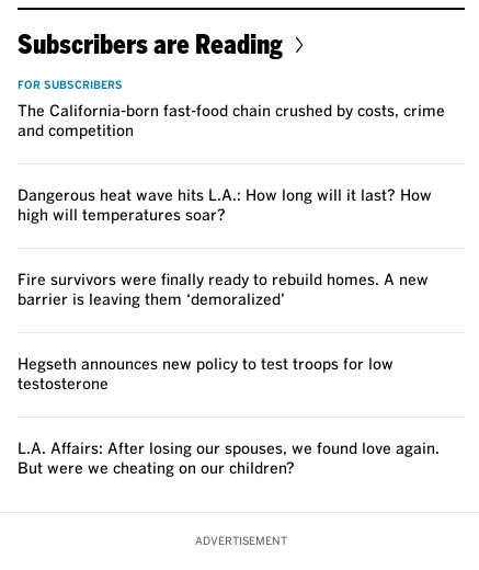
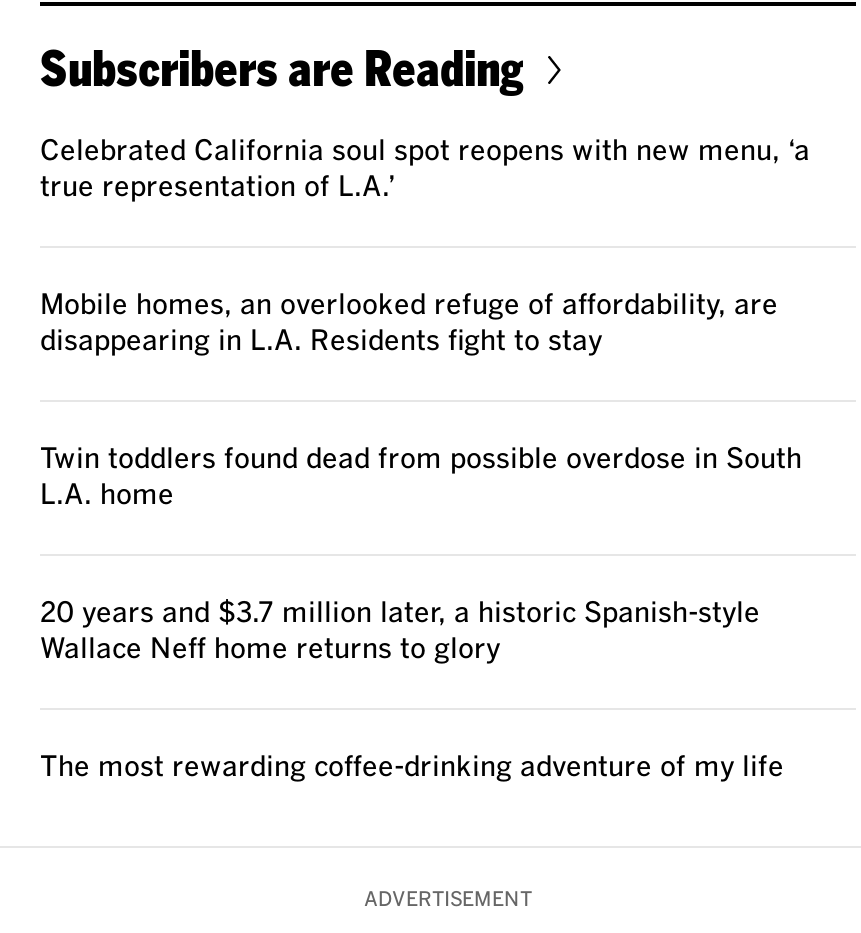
[18,80,445,139] FOR SUBSCRIBERS | The California-born fast-food chain crushed by costs, crime | and competition -> [40,138,810,202] Celebrated California soul spot reopens with new menu, ‘a | true representation of L.A.’
[18,189,432,224] Dangerous heat wave hits L.A.: How long will it last? How | high will temperatures soar? -> [40,292,778,356] Mobile homes, an overlooked refuge of affordability, are | disappearing in L.A. Residents fight to stay
[18,273,429,308] Fire survivors were finally ready to rebuild homes. A new | barrier is leaving them ‘demoralized’ -> [40,446,802,510] Twin toddlers found dead from possible overdose in South | L.A. home
[18,357,394,392] Hegseth announces new policy to test troops for low | testosterone -> [40,600,760,664] 20 years and $3.7 million later, a historic Spanish-style | Wallace Neff home returns to glory
[18,442,440,477] L.A. Affairs: After losing our spouses, we found love again. | But were we cheating on our children? -> [40,754,784,782] The most rewarding coffee-drinking adventure of my life

